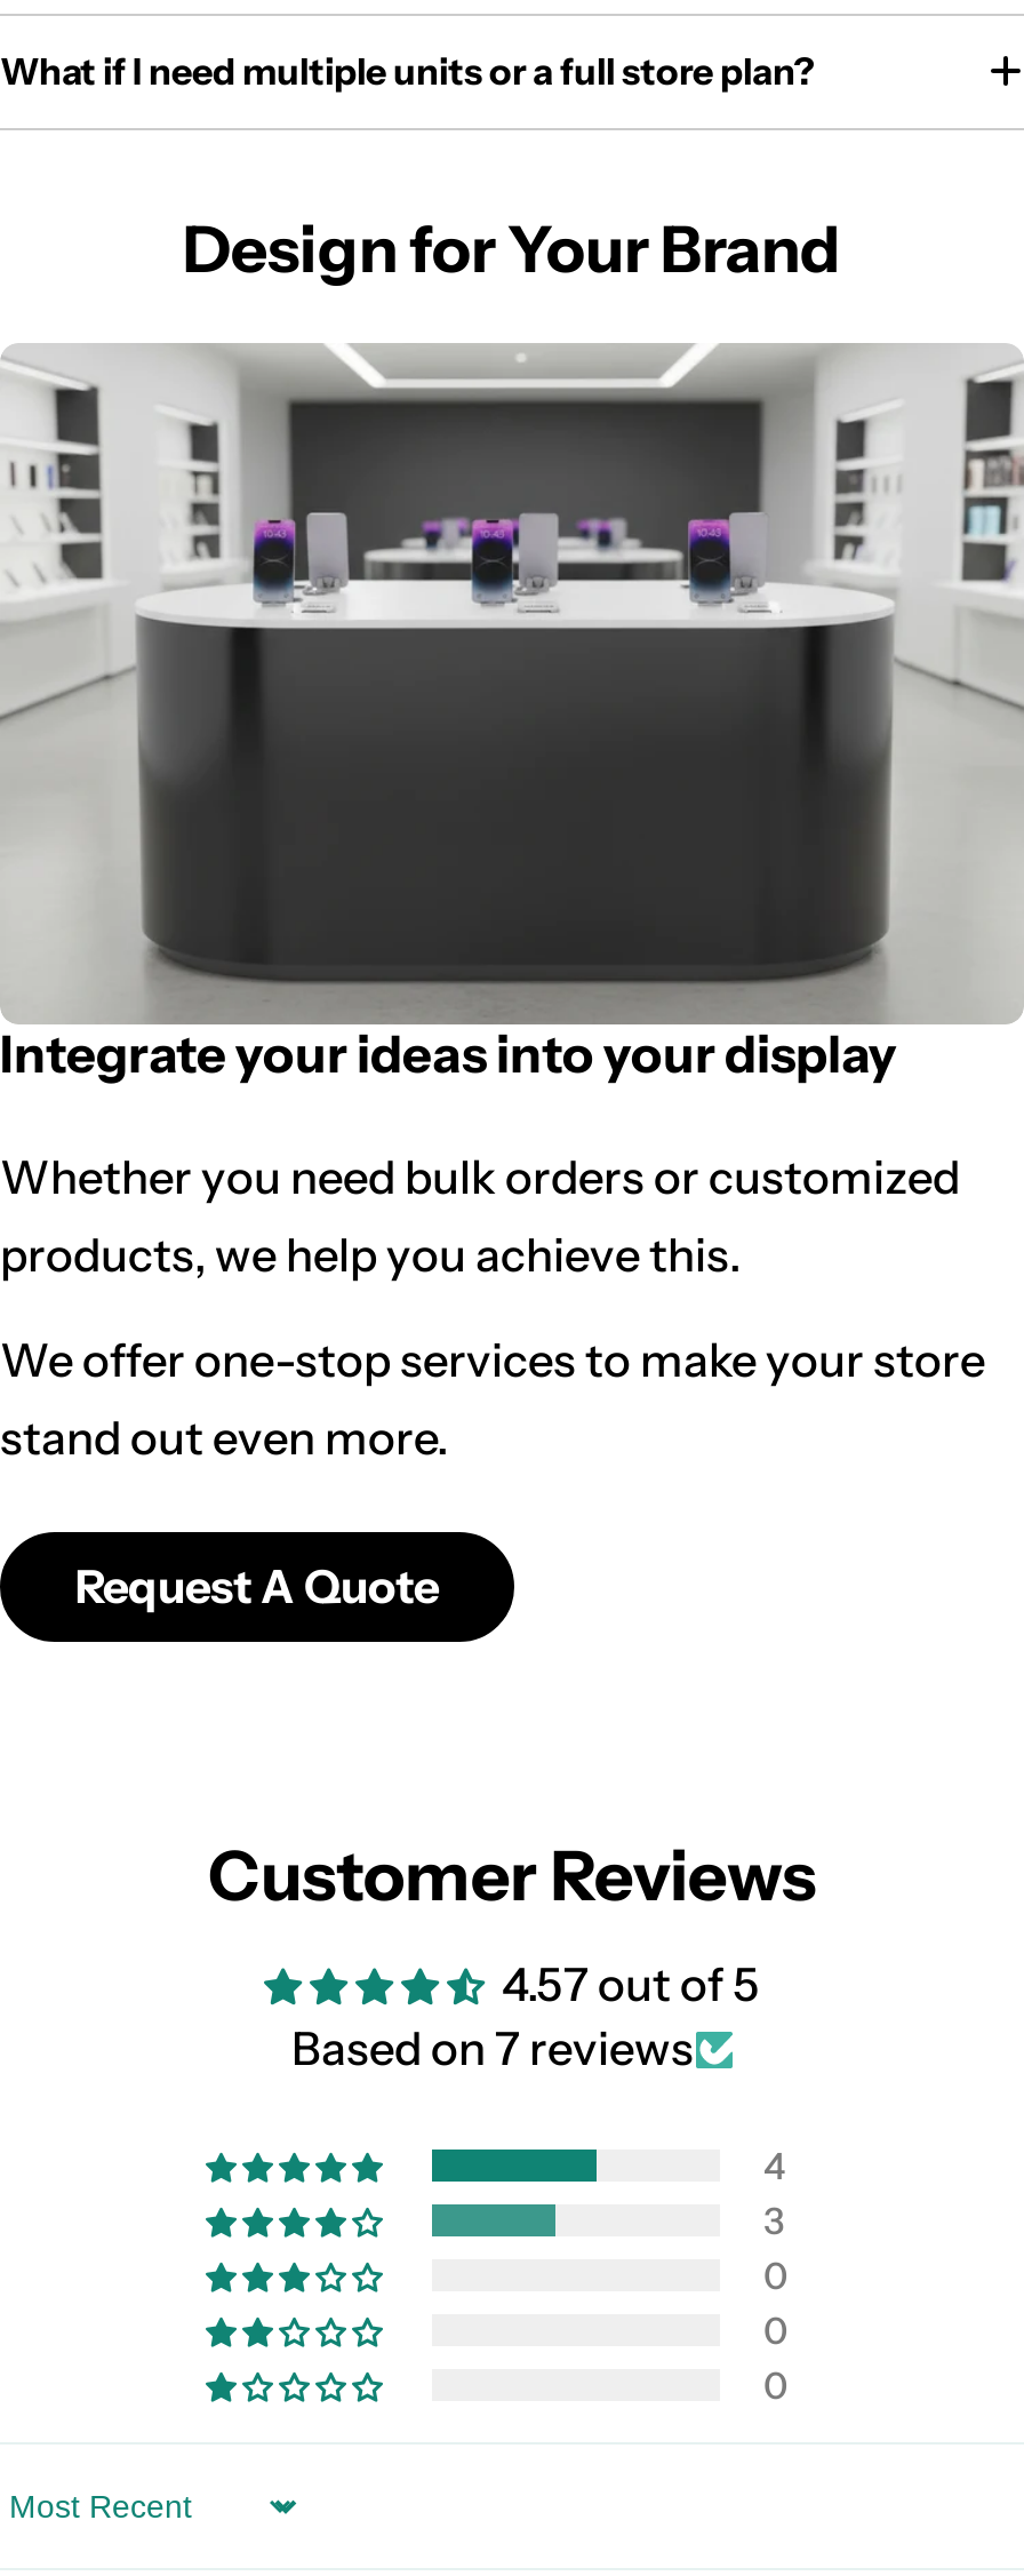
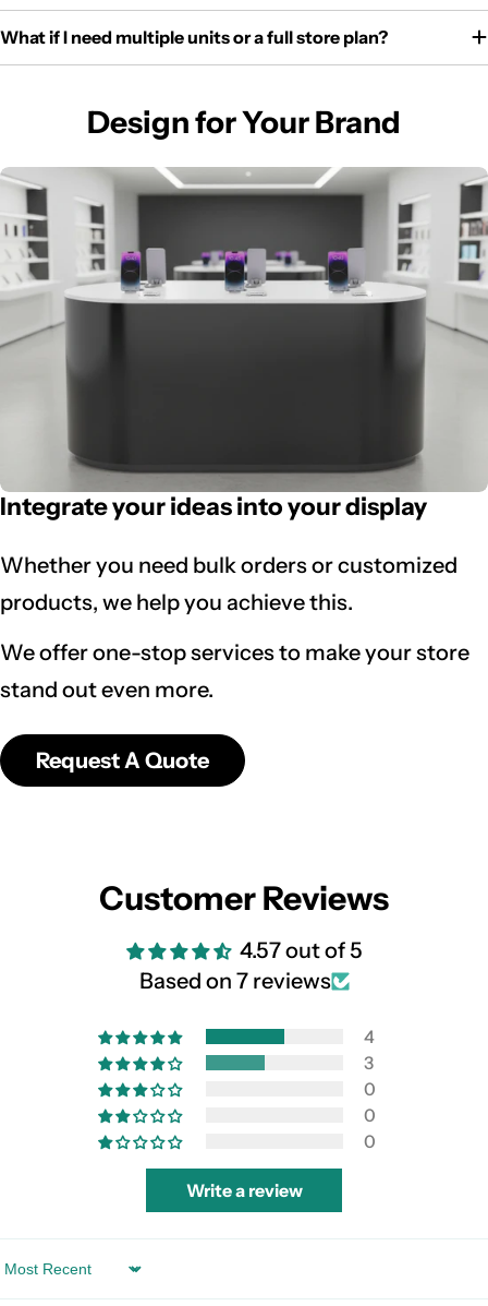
none -> [186,1180,302,1202] Write a review

